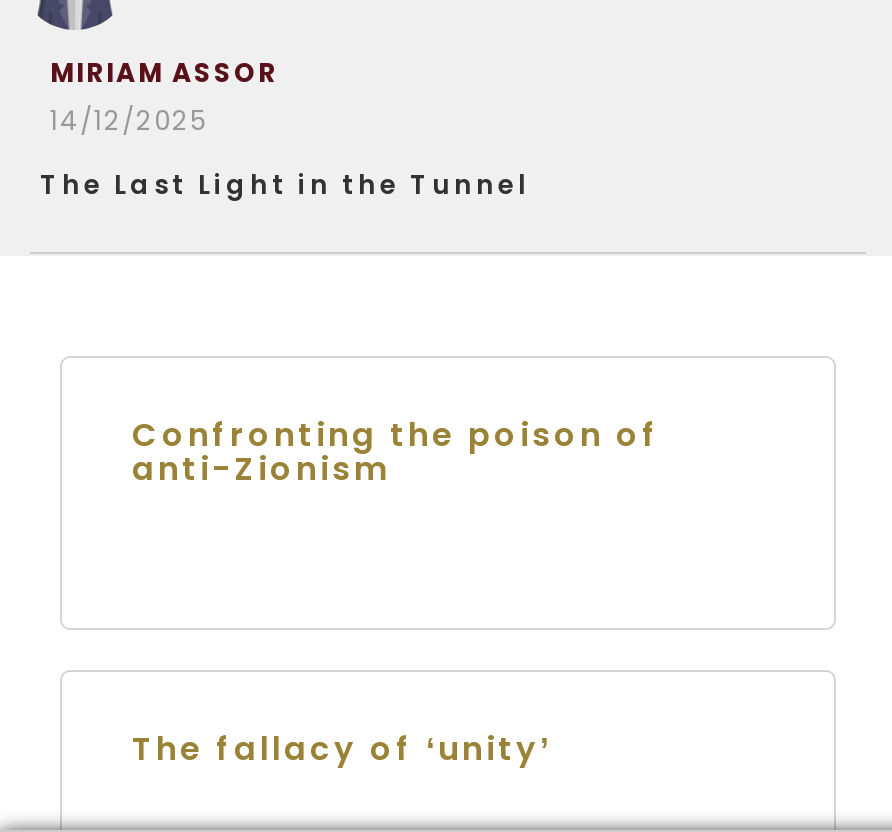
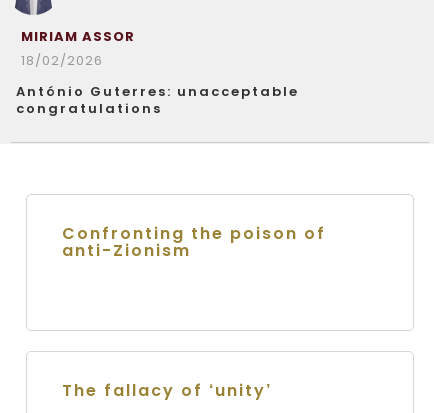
[50,102,208,140] 14/12/2025 -> [21,51,103,70] 18/02/2026
[40,166,530,204] The Last Light in the Tunnel -> [16,82,299,118] António Guterres: unacceptable | congratulations

